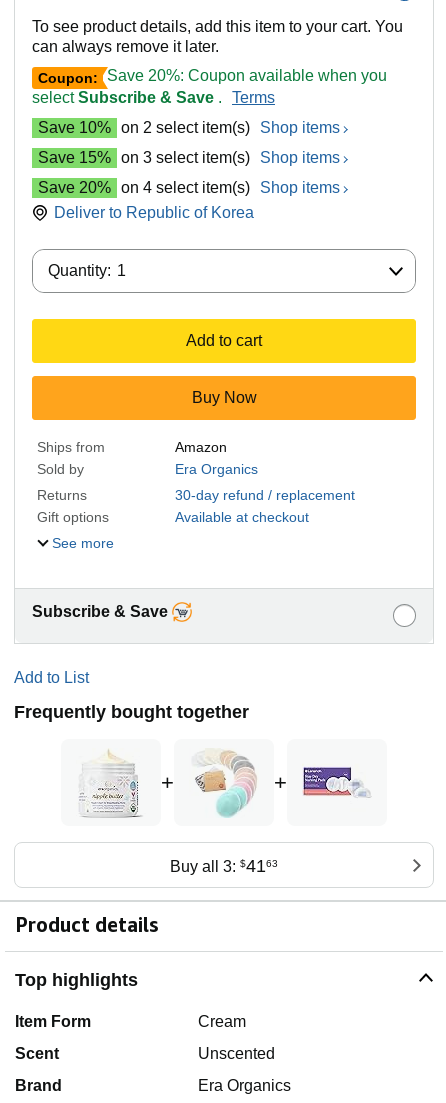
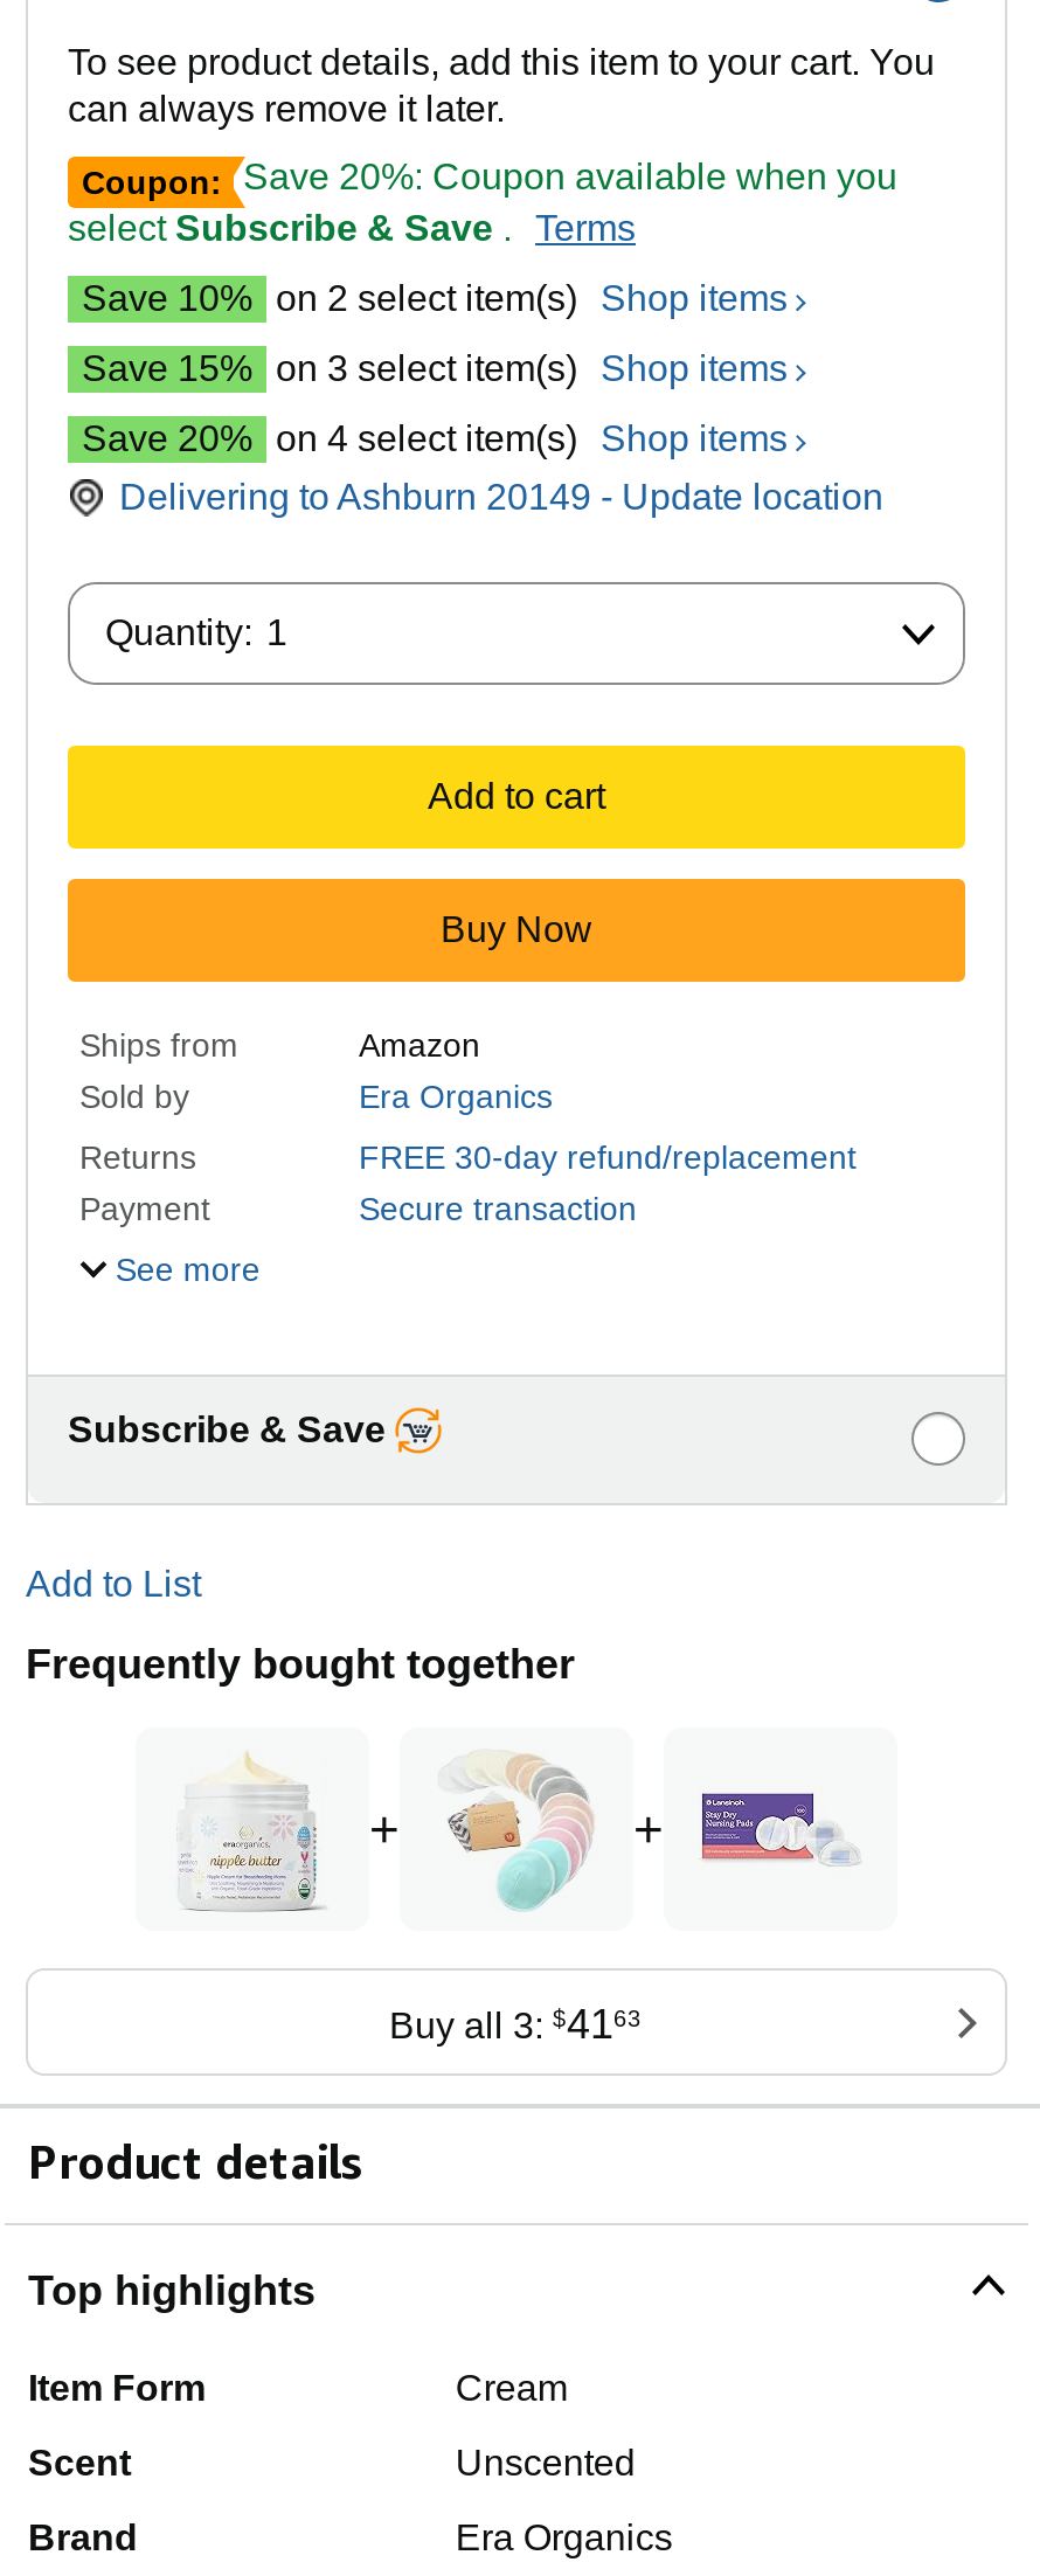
[54,204,254,221] Deliver to Republic of Korea -> [119,477,883,517] Delivering to Ashburn 20149 - Update location
[37,487,355,525] 30-day refund / replacement | Gift options | Available at checkout -> [79,1139,857,1227] FREE 30-day refund/replacement | Payment | Secure transaction

